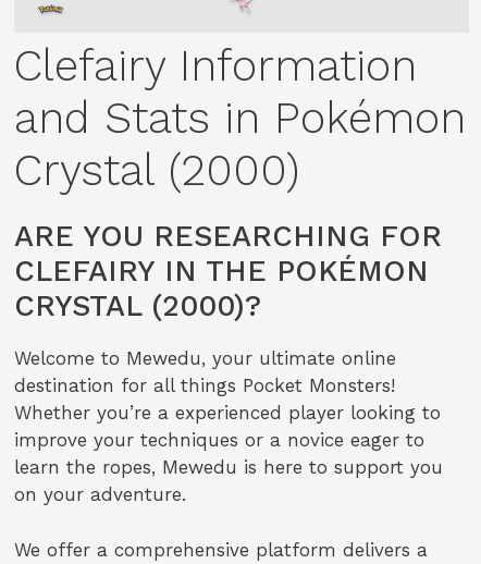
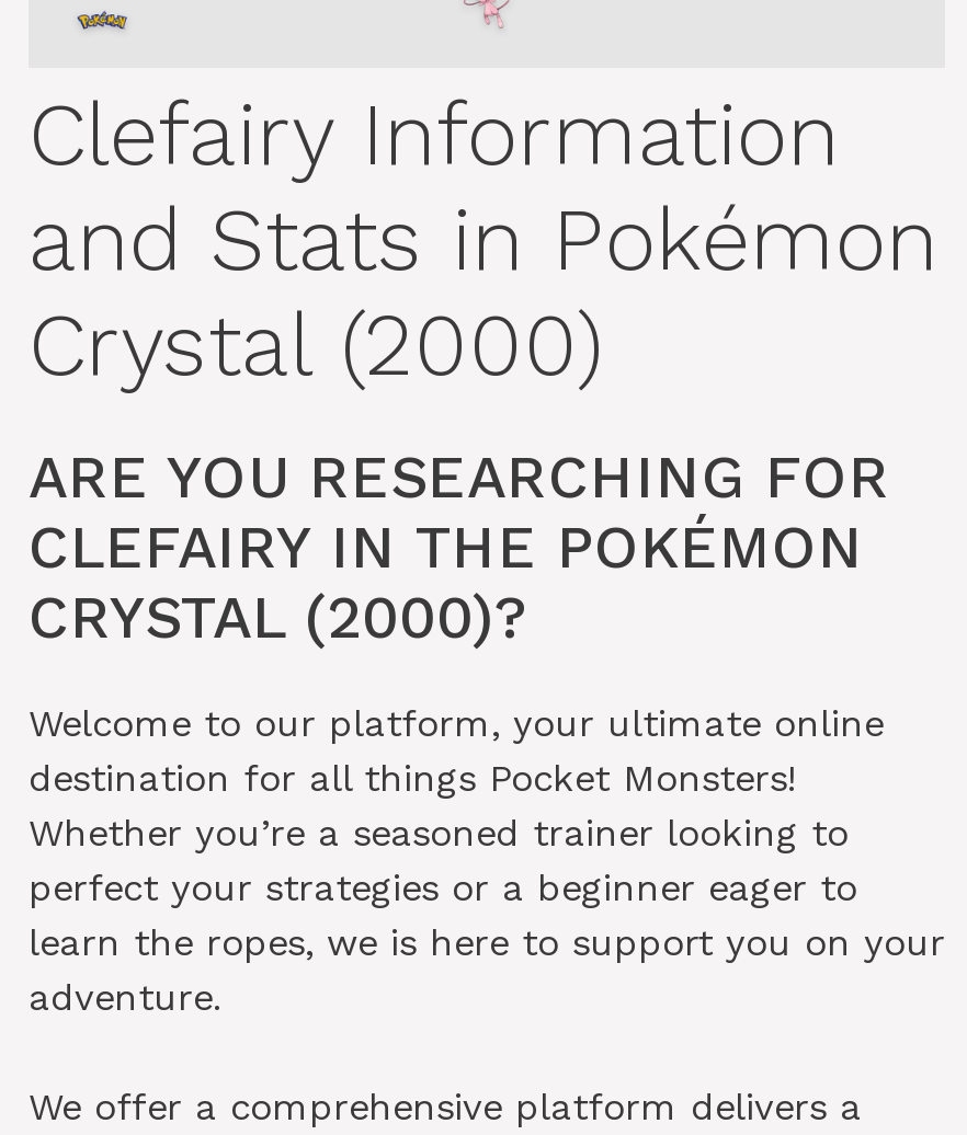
[14,348,396,370] Welcome to Mewedu, your ultimate online -> [29,700,884,744] Welcome to our platform, your ultimate online
[14,402,443,506] Whether you’re a experienced player looking to | improve your techniques or a novice eager to | learn the ropes, Mewedu is here to support you | on your adventure. -> [29,809,945,1018] Whether you’re a seasoned trainer looking to | perfect your strategies or a beginner eager to | learn the ropes, we is here to support you on your | adventure.

